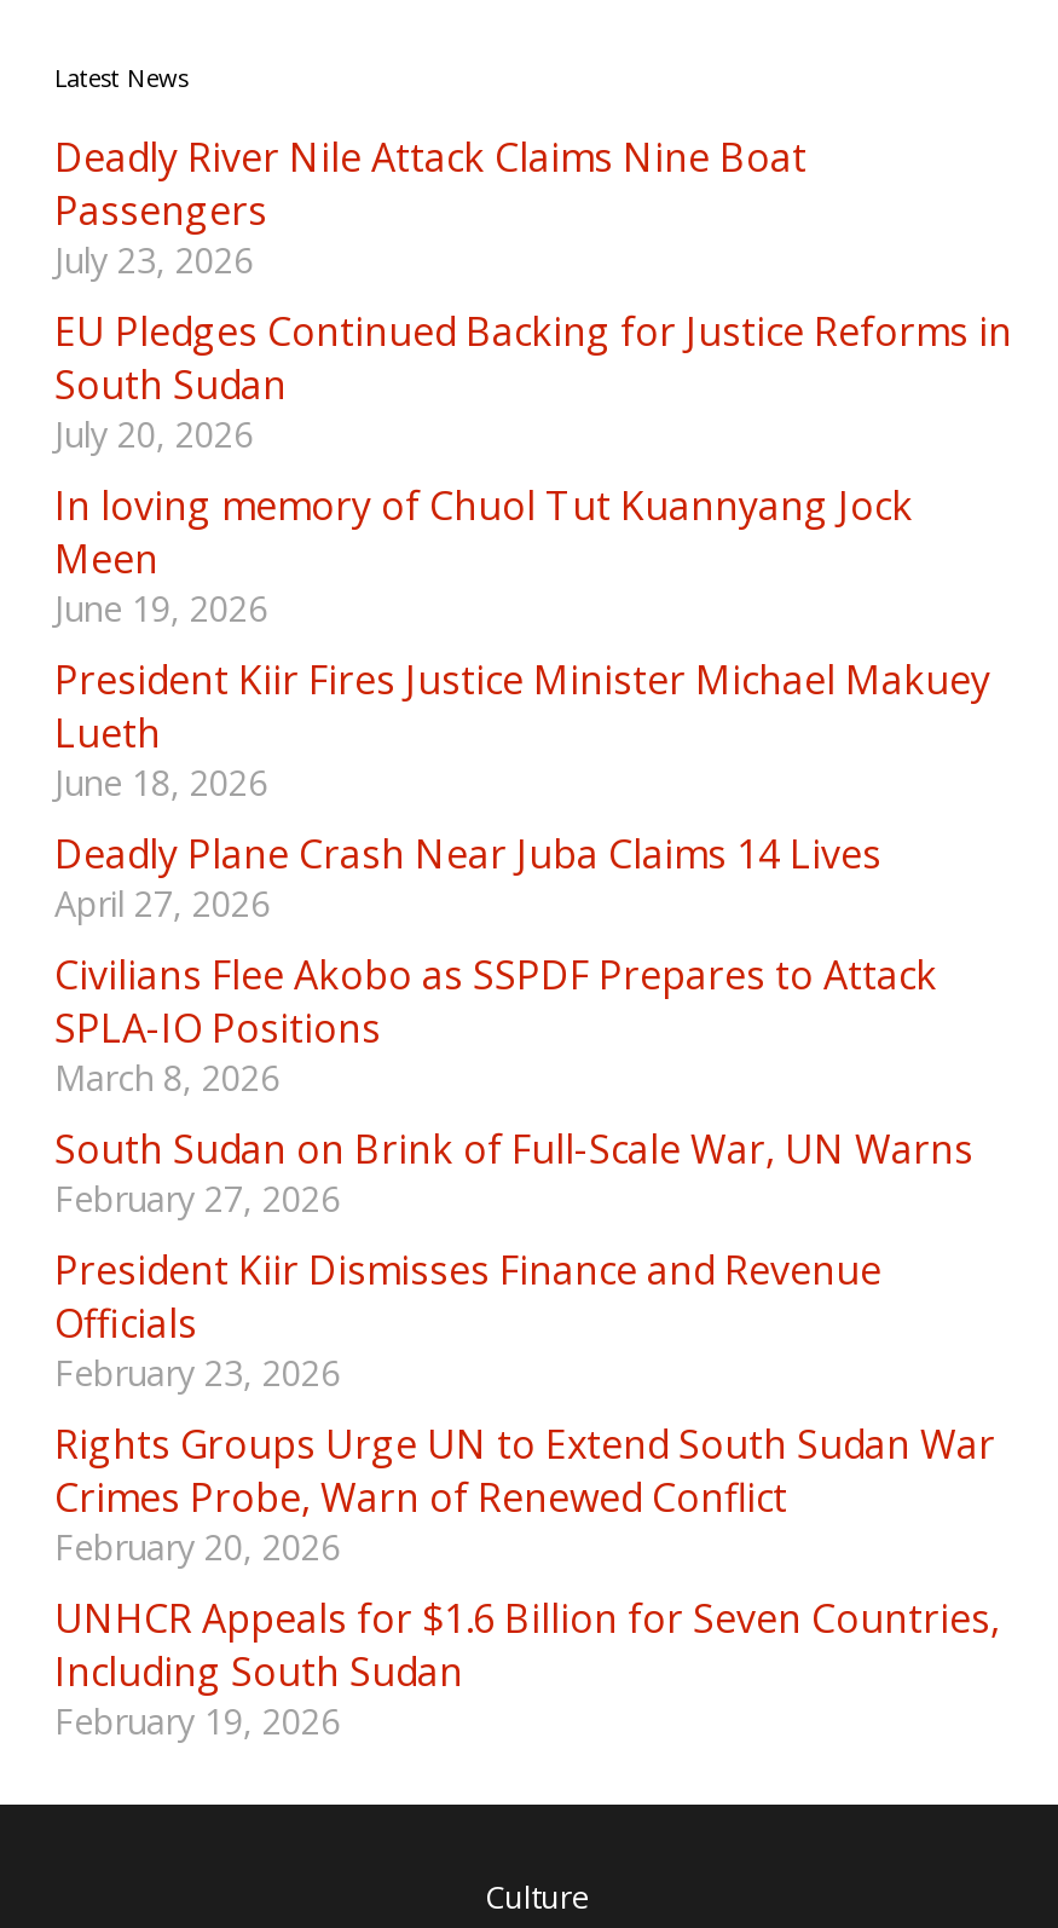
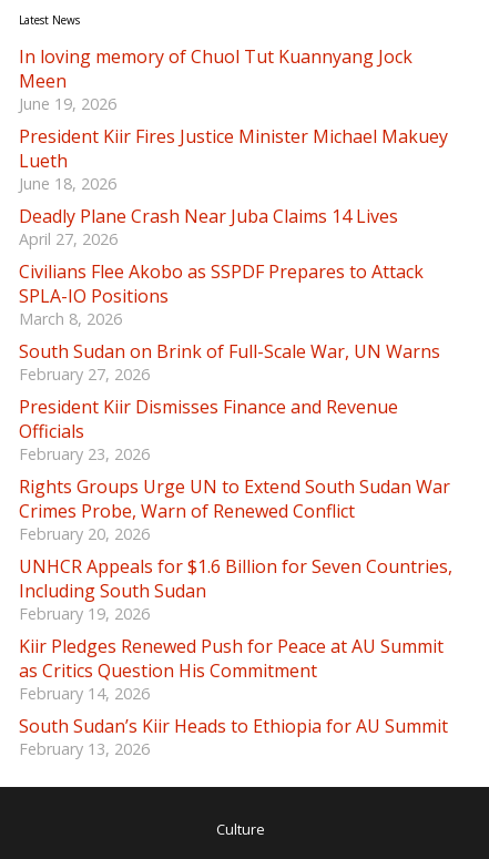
[54,130,1012,456] Deadly River Nile Attack Claims Nine Boat | Passengers | July 23, 2026 | EU Pledges Continued Backing for Justice Reforms in | South Sudan | July 20, 2026 -> none
moved [54,478,1000,1743] -> [19,44,452,624]: In loving memory of Chuol Tut Kuannyang Jock | Meen | June 19, 2026 | ... | Including South Sudan | February 19, 2026
none -> [19,634,448,759] Kiir Pledges Renewed Push for Peace at AU Summit | as Critics Question His Commitment | February 14, 2026 | South Sudan’s Kiir Heads to Ethiopia for AU Summit | February 13, 2026

